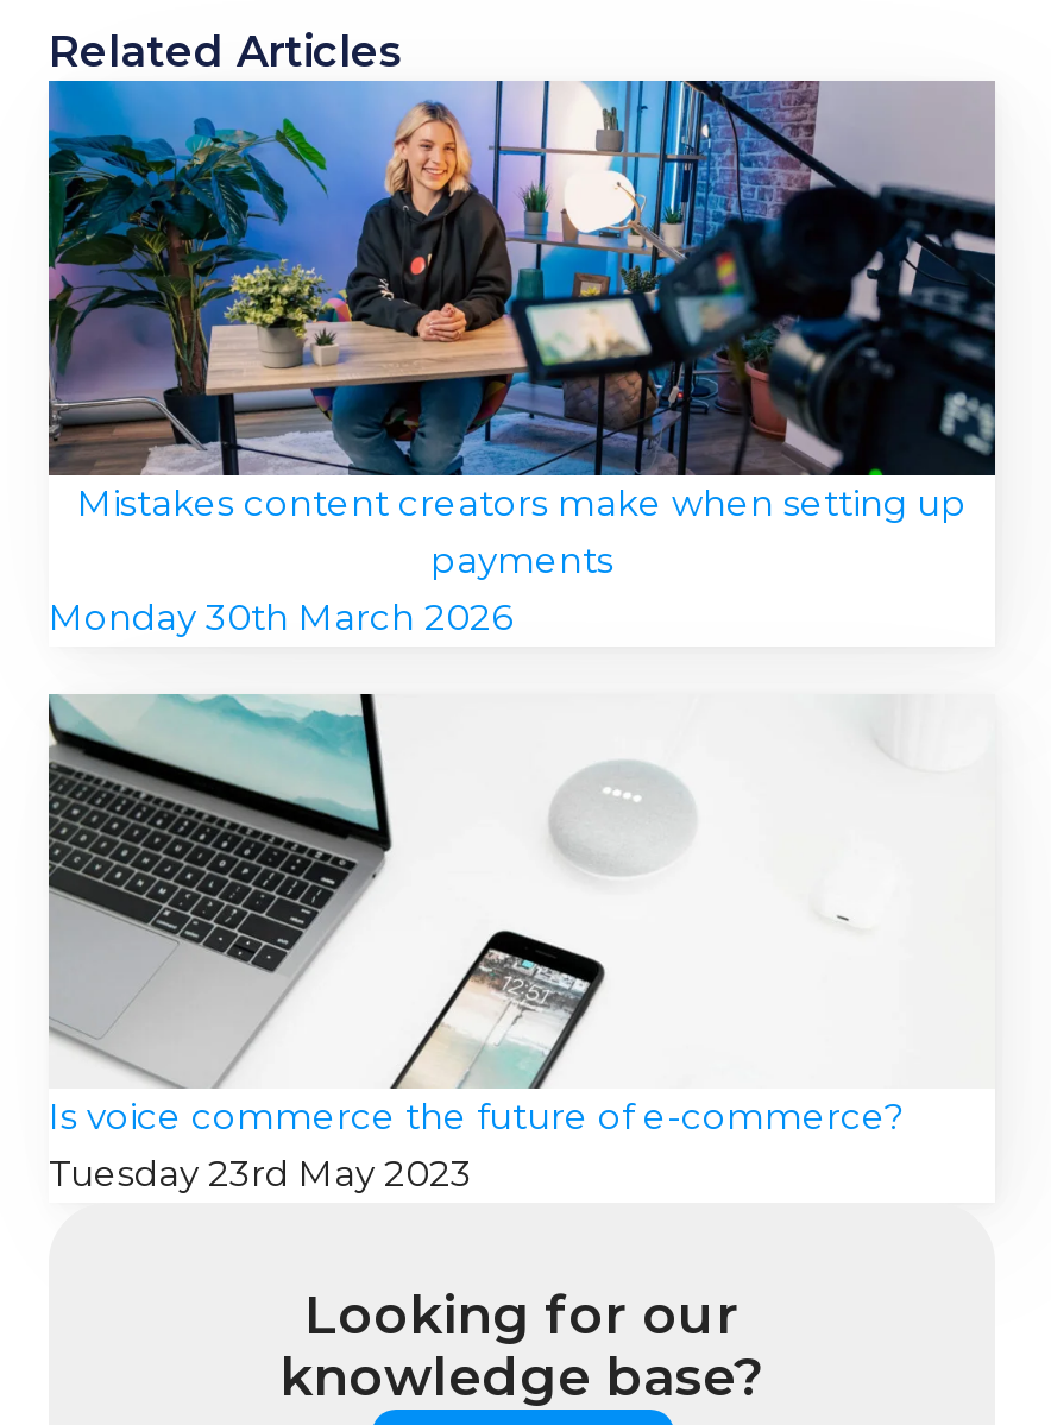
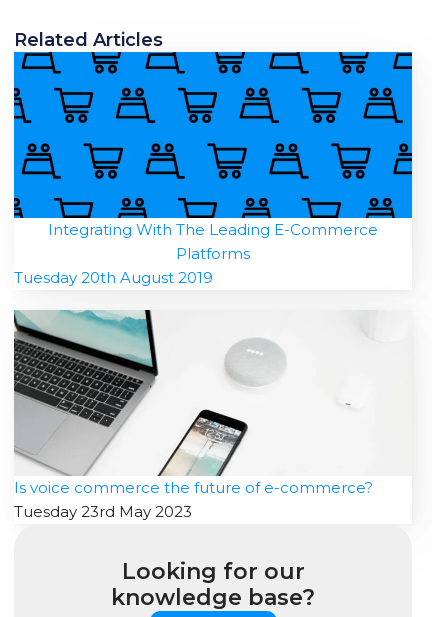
[46,78,997,639] [image] | Mistakes content creators make when setting up | payments | Monday 30th March 2026 -> [13,51,413,287] [image] | Integrating With The Leading E-Commerce | Platforms | Tuesday 20th August 2019

